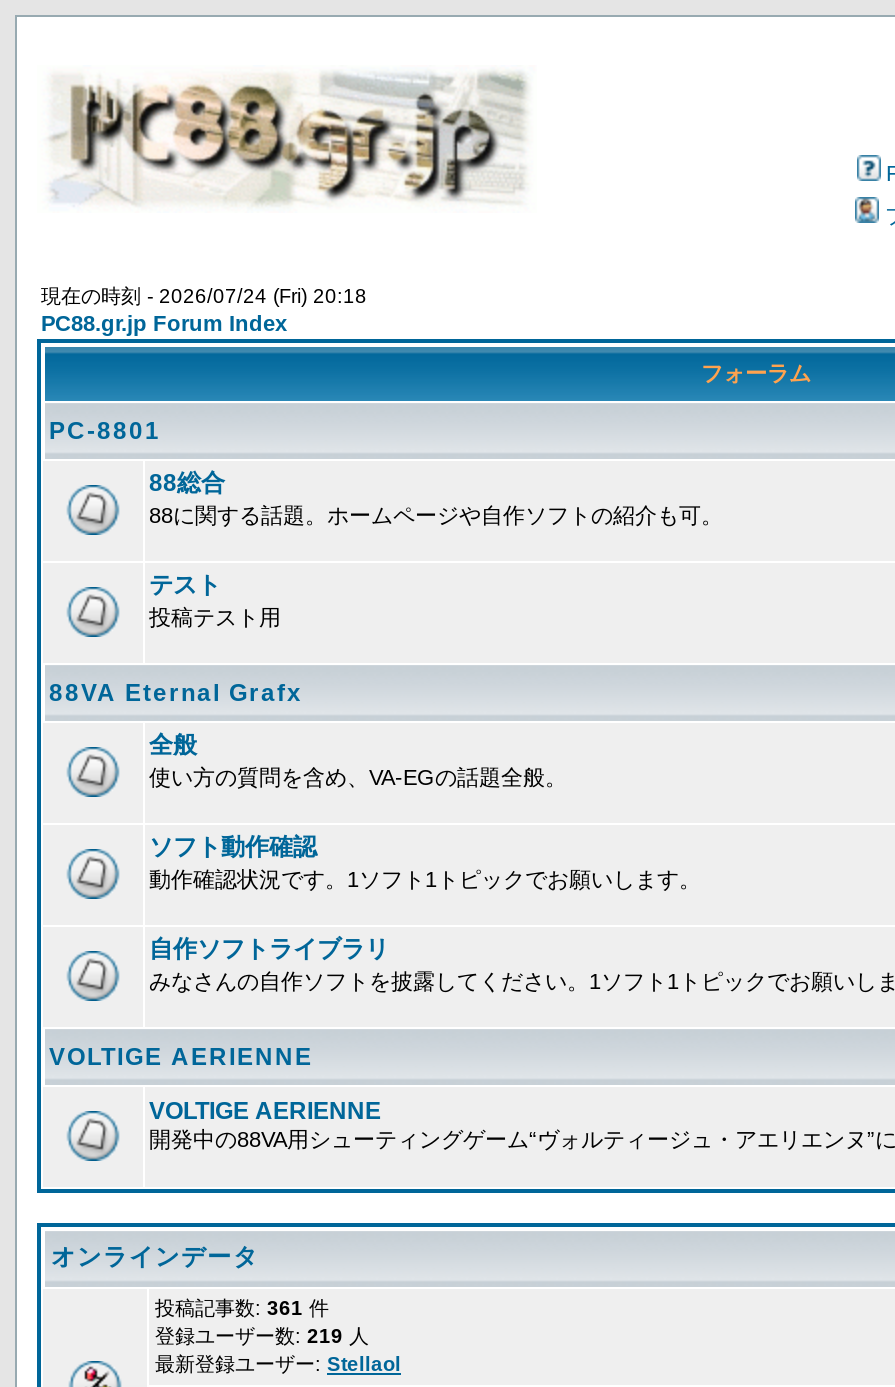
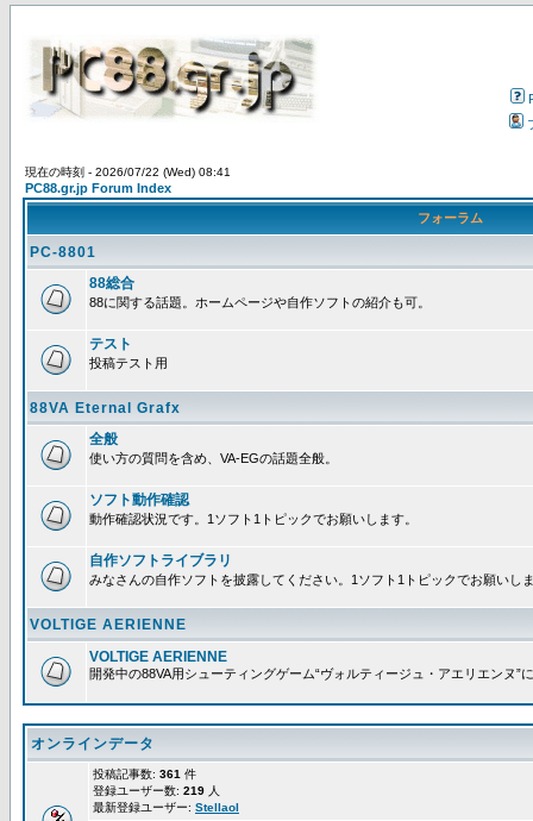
[41,285,367,307] 現在の時刻 - 2026/07/24 (Fri) 20:18 -> [25,165,231,178] 現在の時刻 - 2026/07/22 (Wed) 08:41

